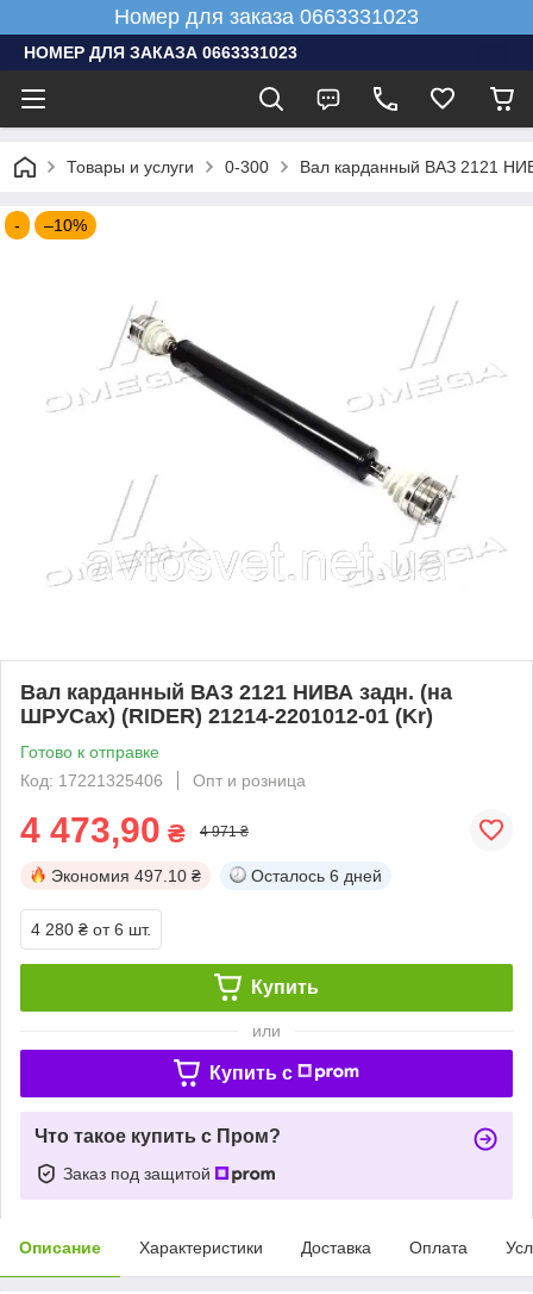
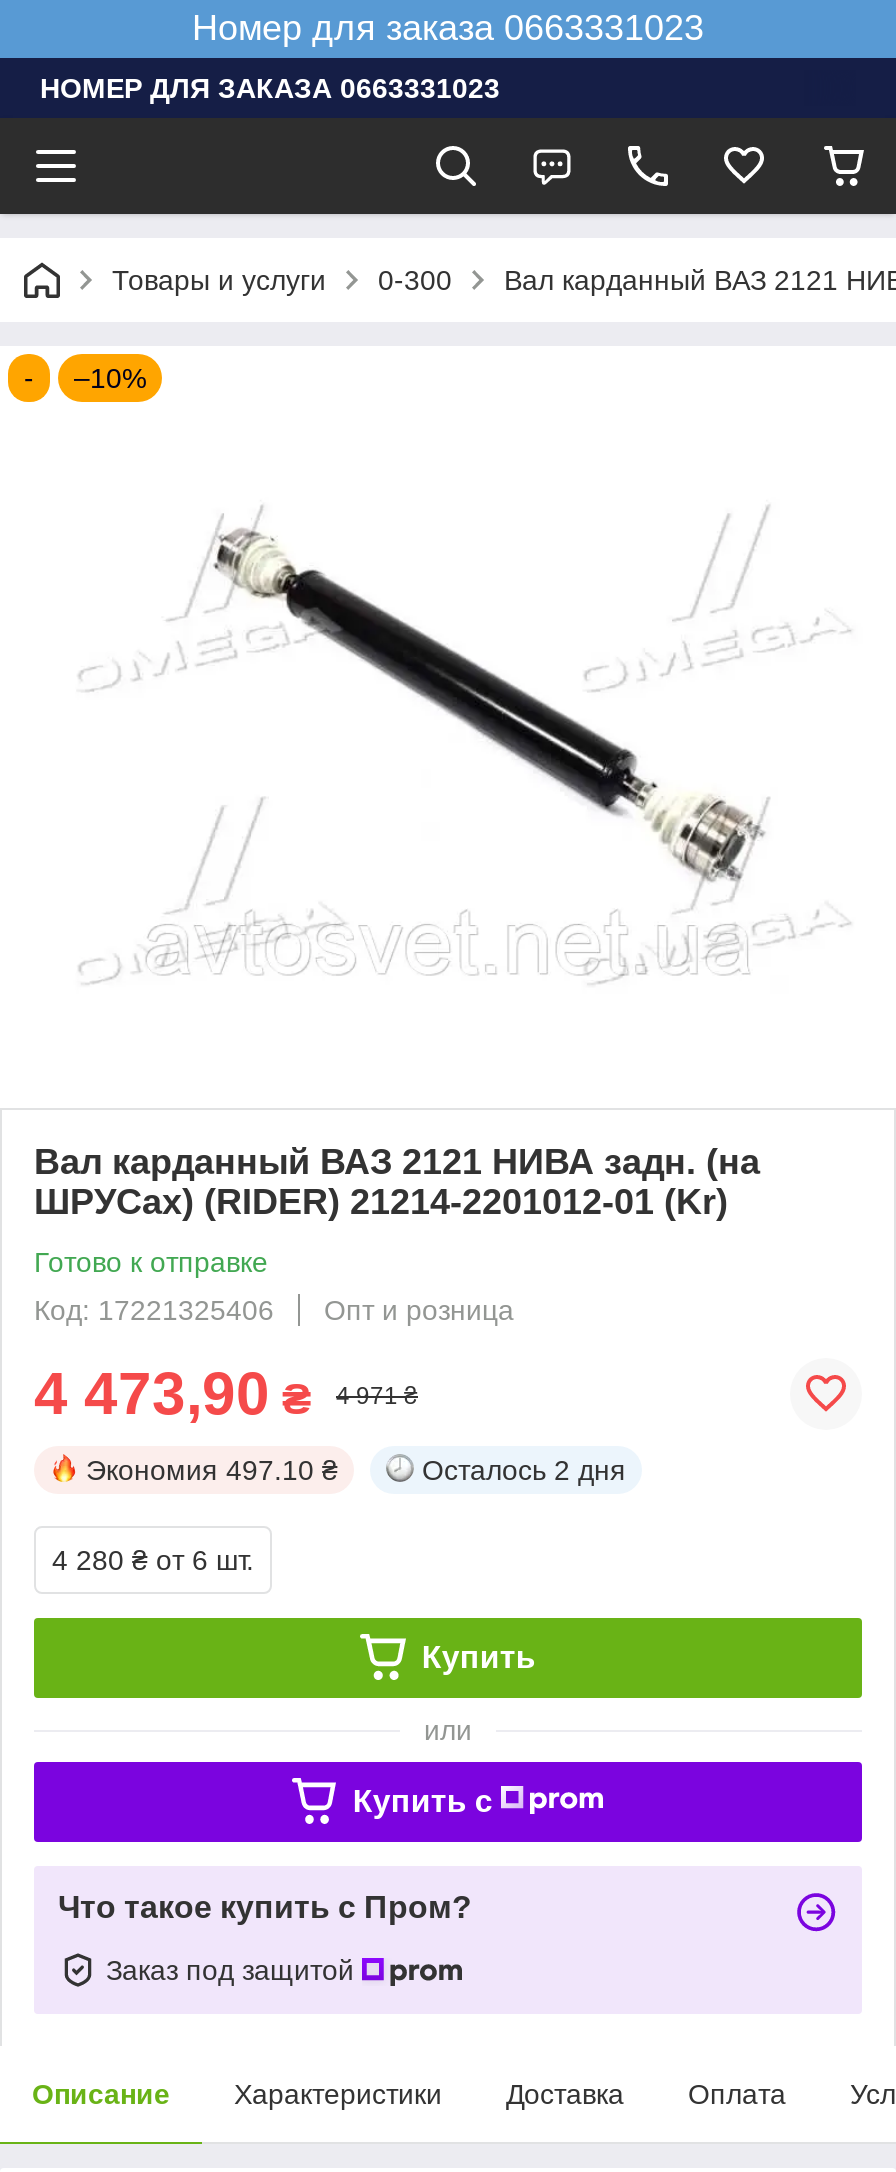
[251,866,382,885] Осталось 6 дней -> [422,1454,626,1486] Осталось 2 дня

